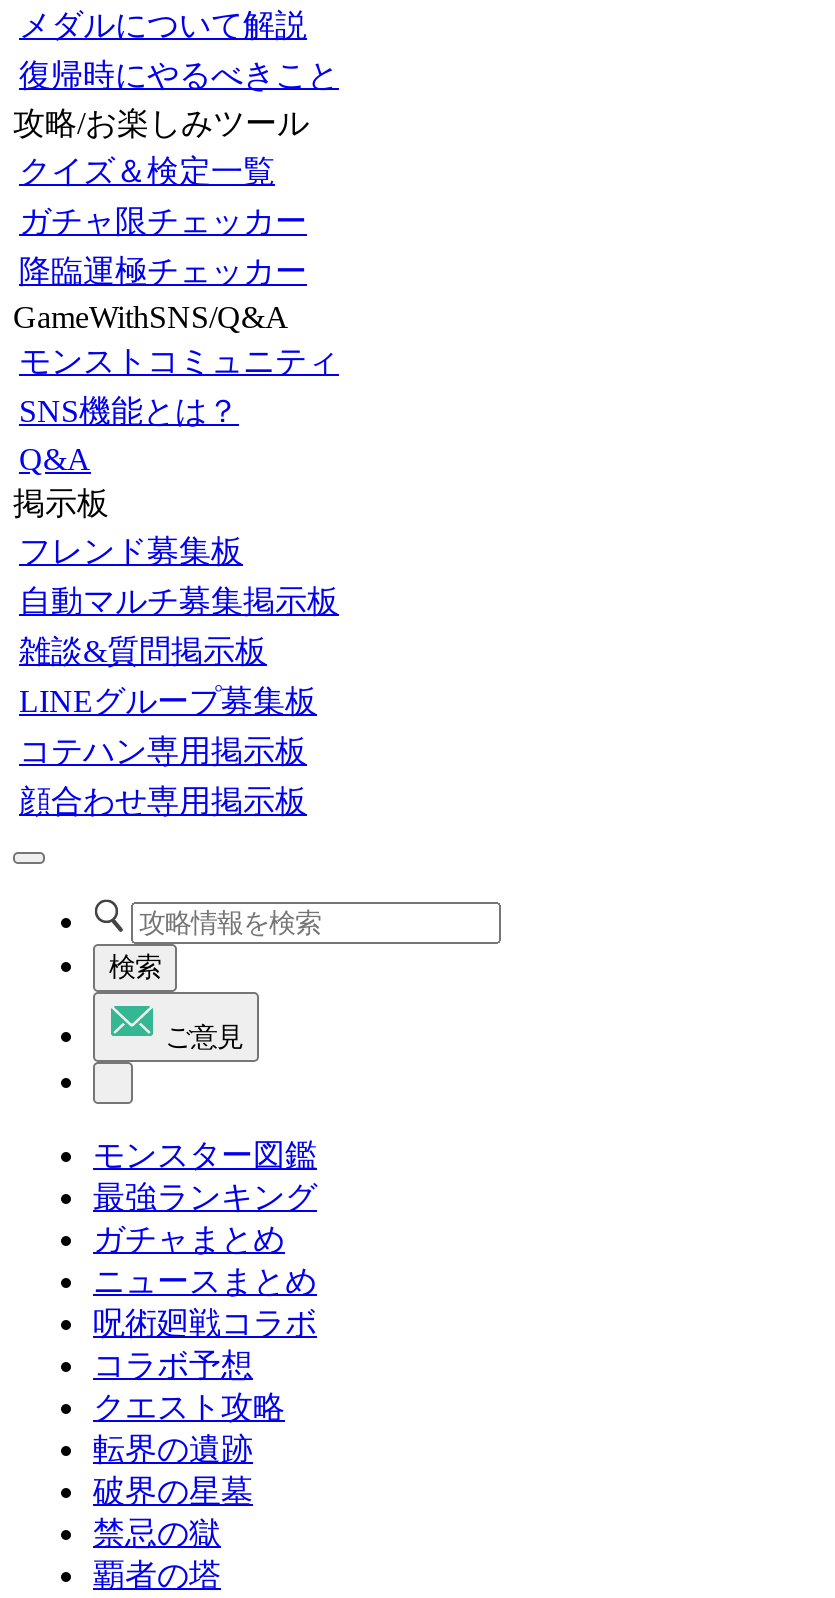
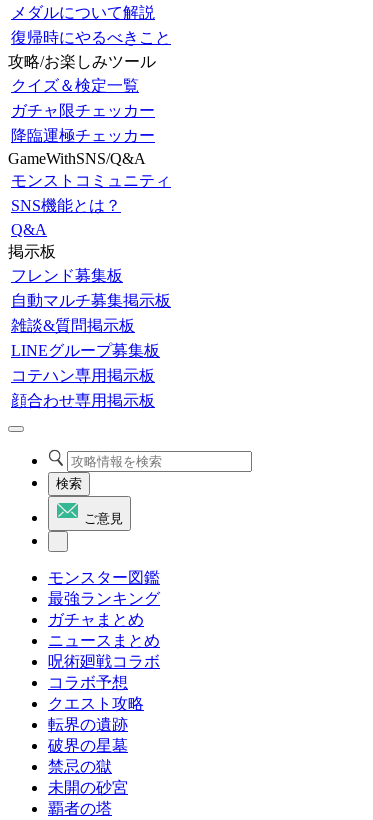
none -> [48,779,128,796] 未開の砂宮

